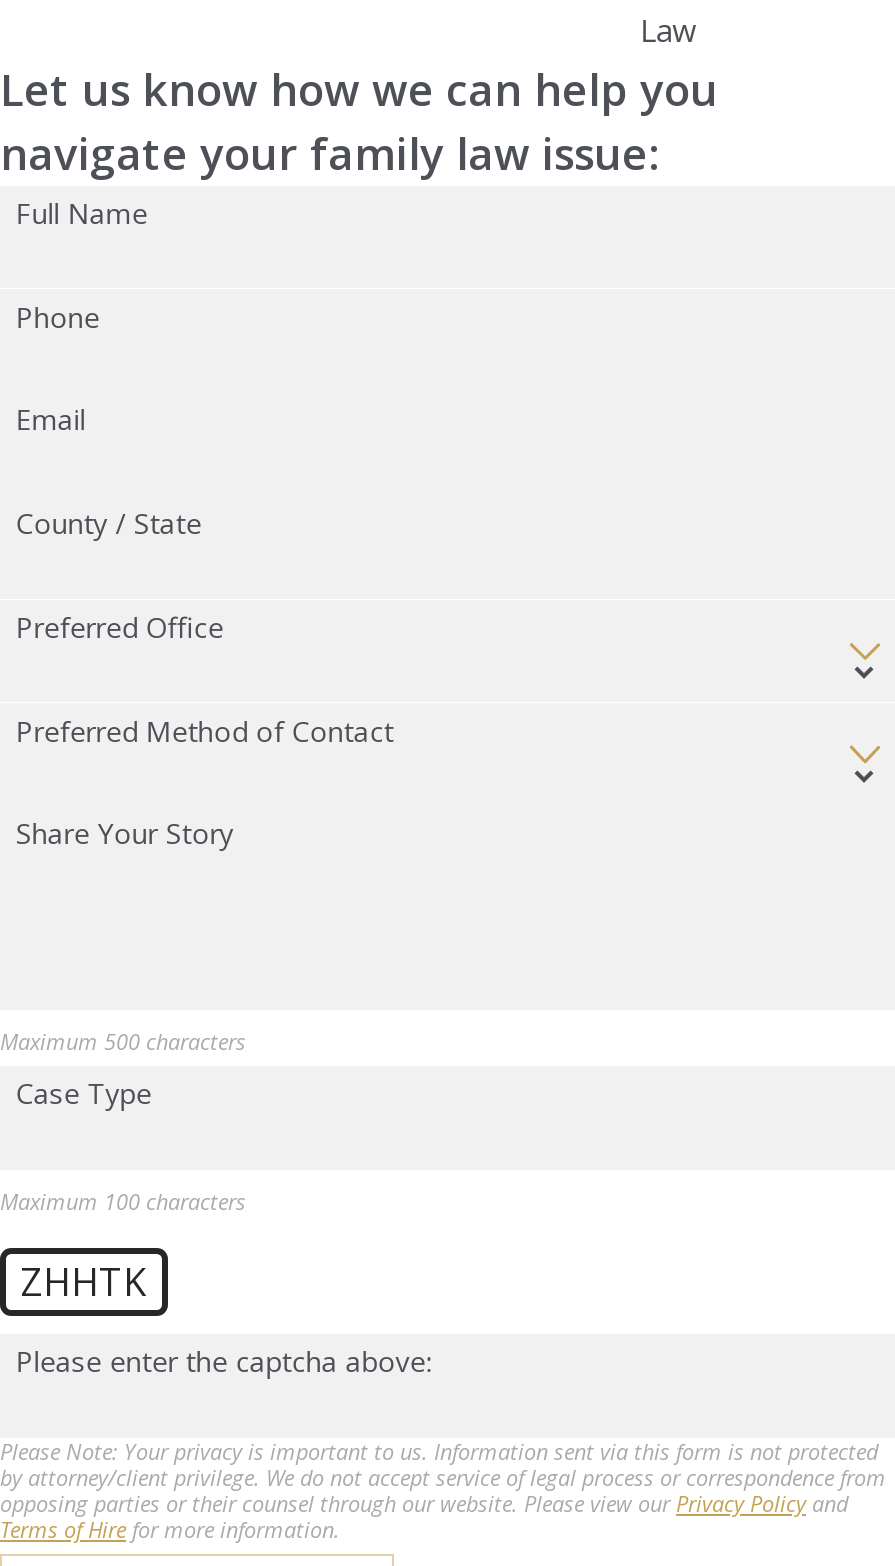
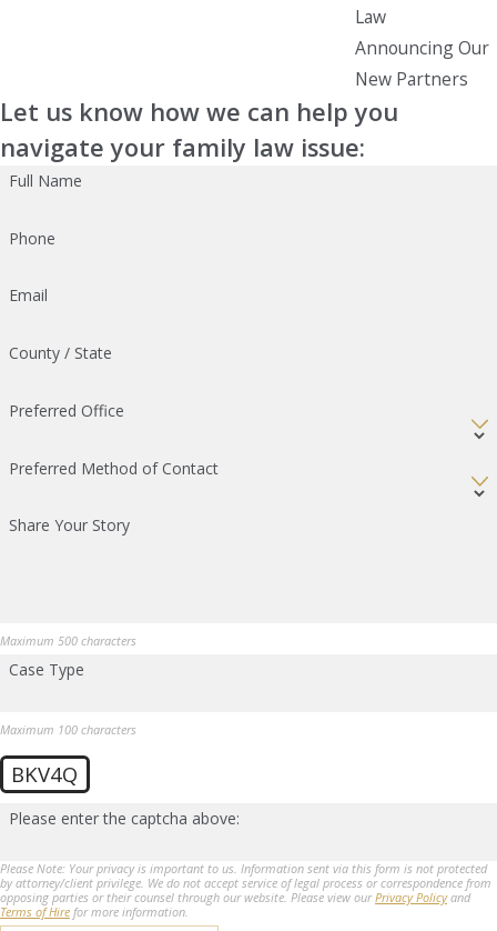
none -> [355,35,489,91] Announcing Our | New Partners
[21,1256,147,1306] ZHHTK -> [12,760,78,788] BKV4Q

